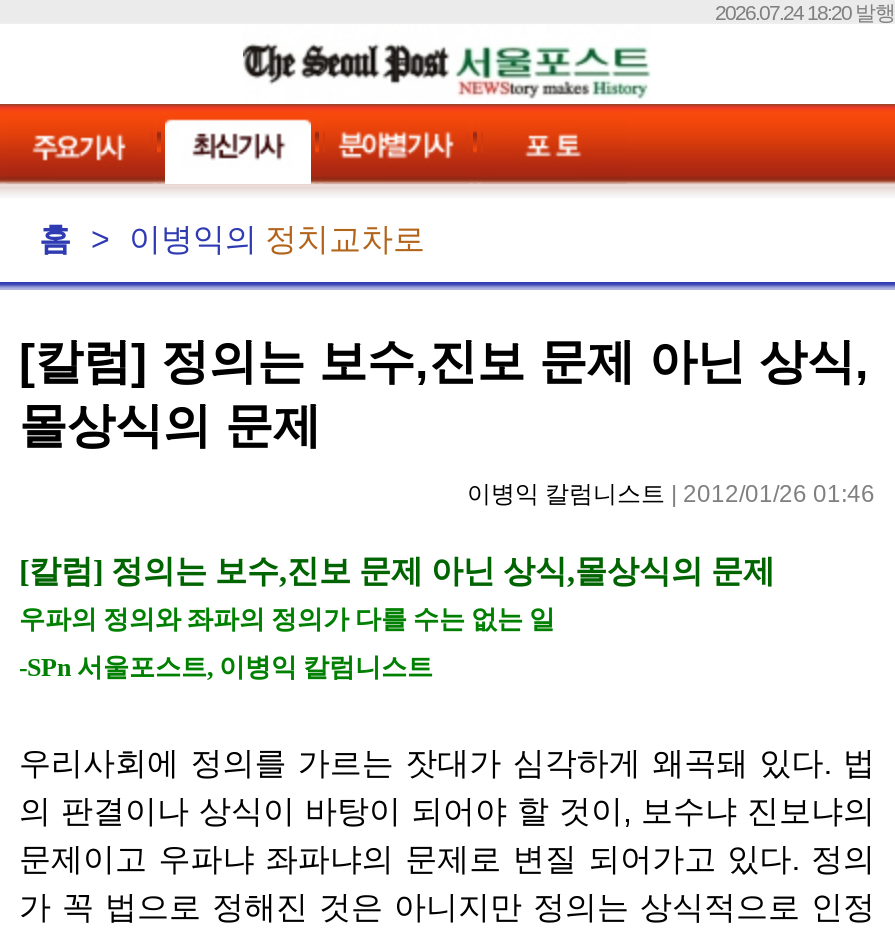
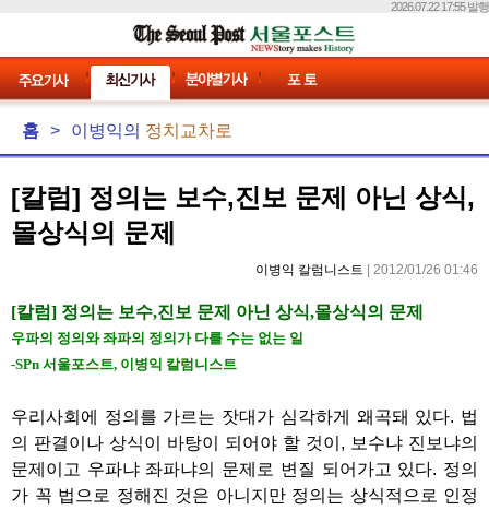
[715,0,895,24] 2026.07.24 18:20 발행 -> [391,0,489,13] 2026.07.22 17:55 발행

